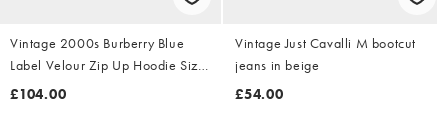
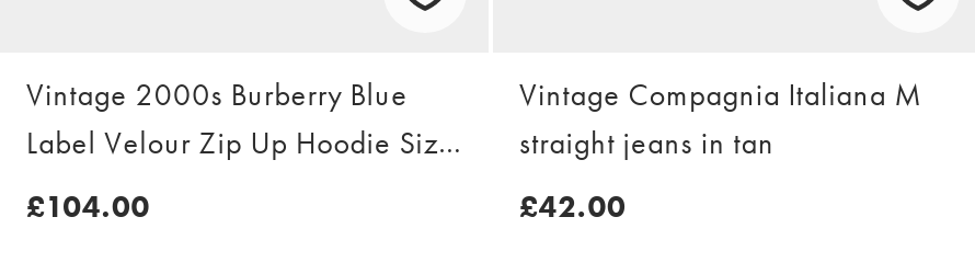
[235,33,416,73] Vintage Just Cavalli M bootcut | jeans in beige -> [519,73,922,161] Vintage Compagnia Italiana M | straight jeans in tan
[235,84,284,102] £54.00 -> [519,185,626,225] £42.00

